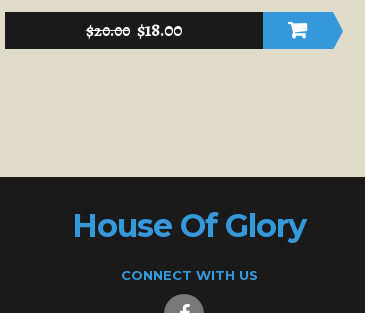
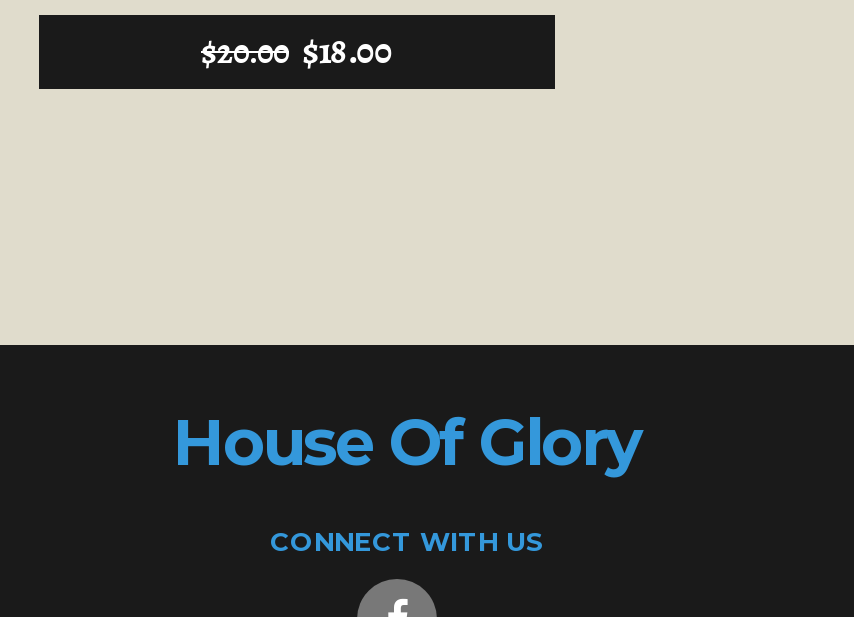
[262,11,344,50] [image] -> none

